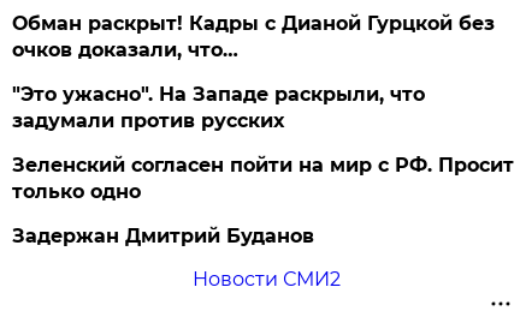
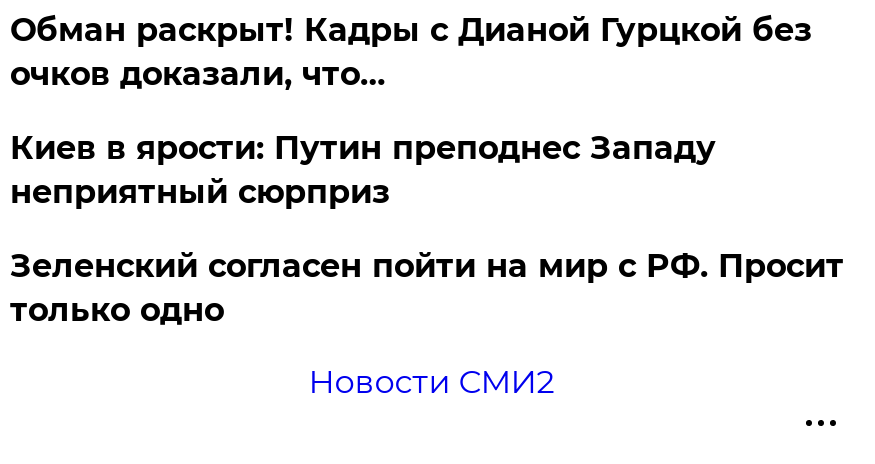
[13,83,425,132] "Это ужасно". На Западе раскрыли, что | задумали против русских -> [10,130,716,212] Киев в ярости: Путин преподнес Западу | неприятный сюрприз
[13,225,315,247] Задержан Дмитрий Буданов -> none

